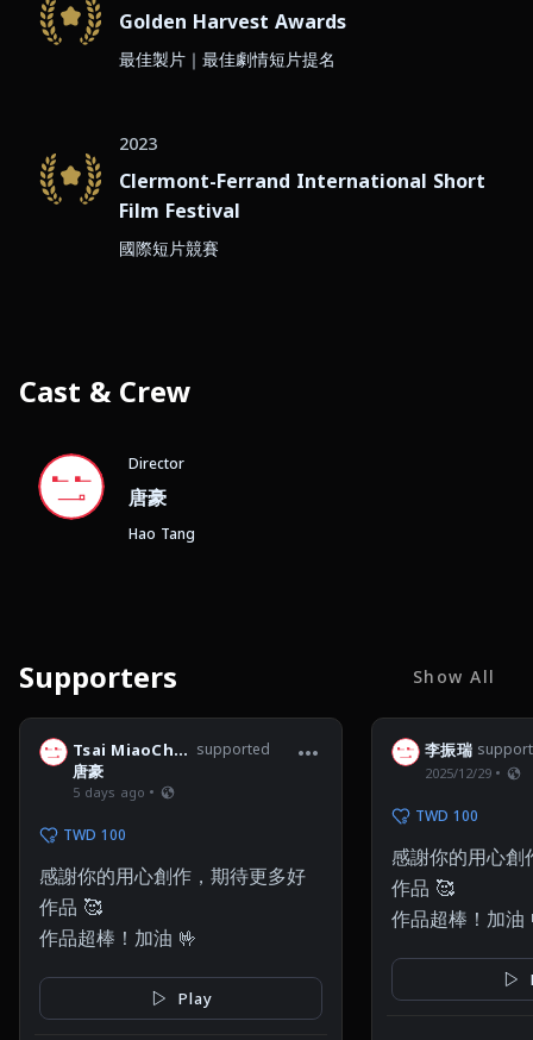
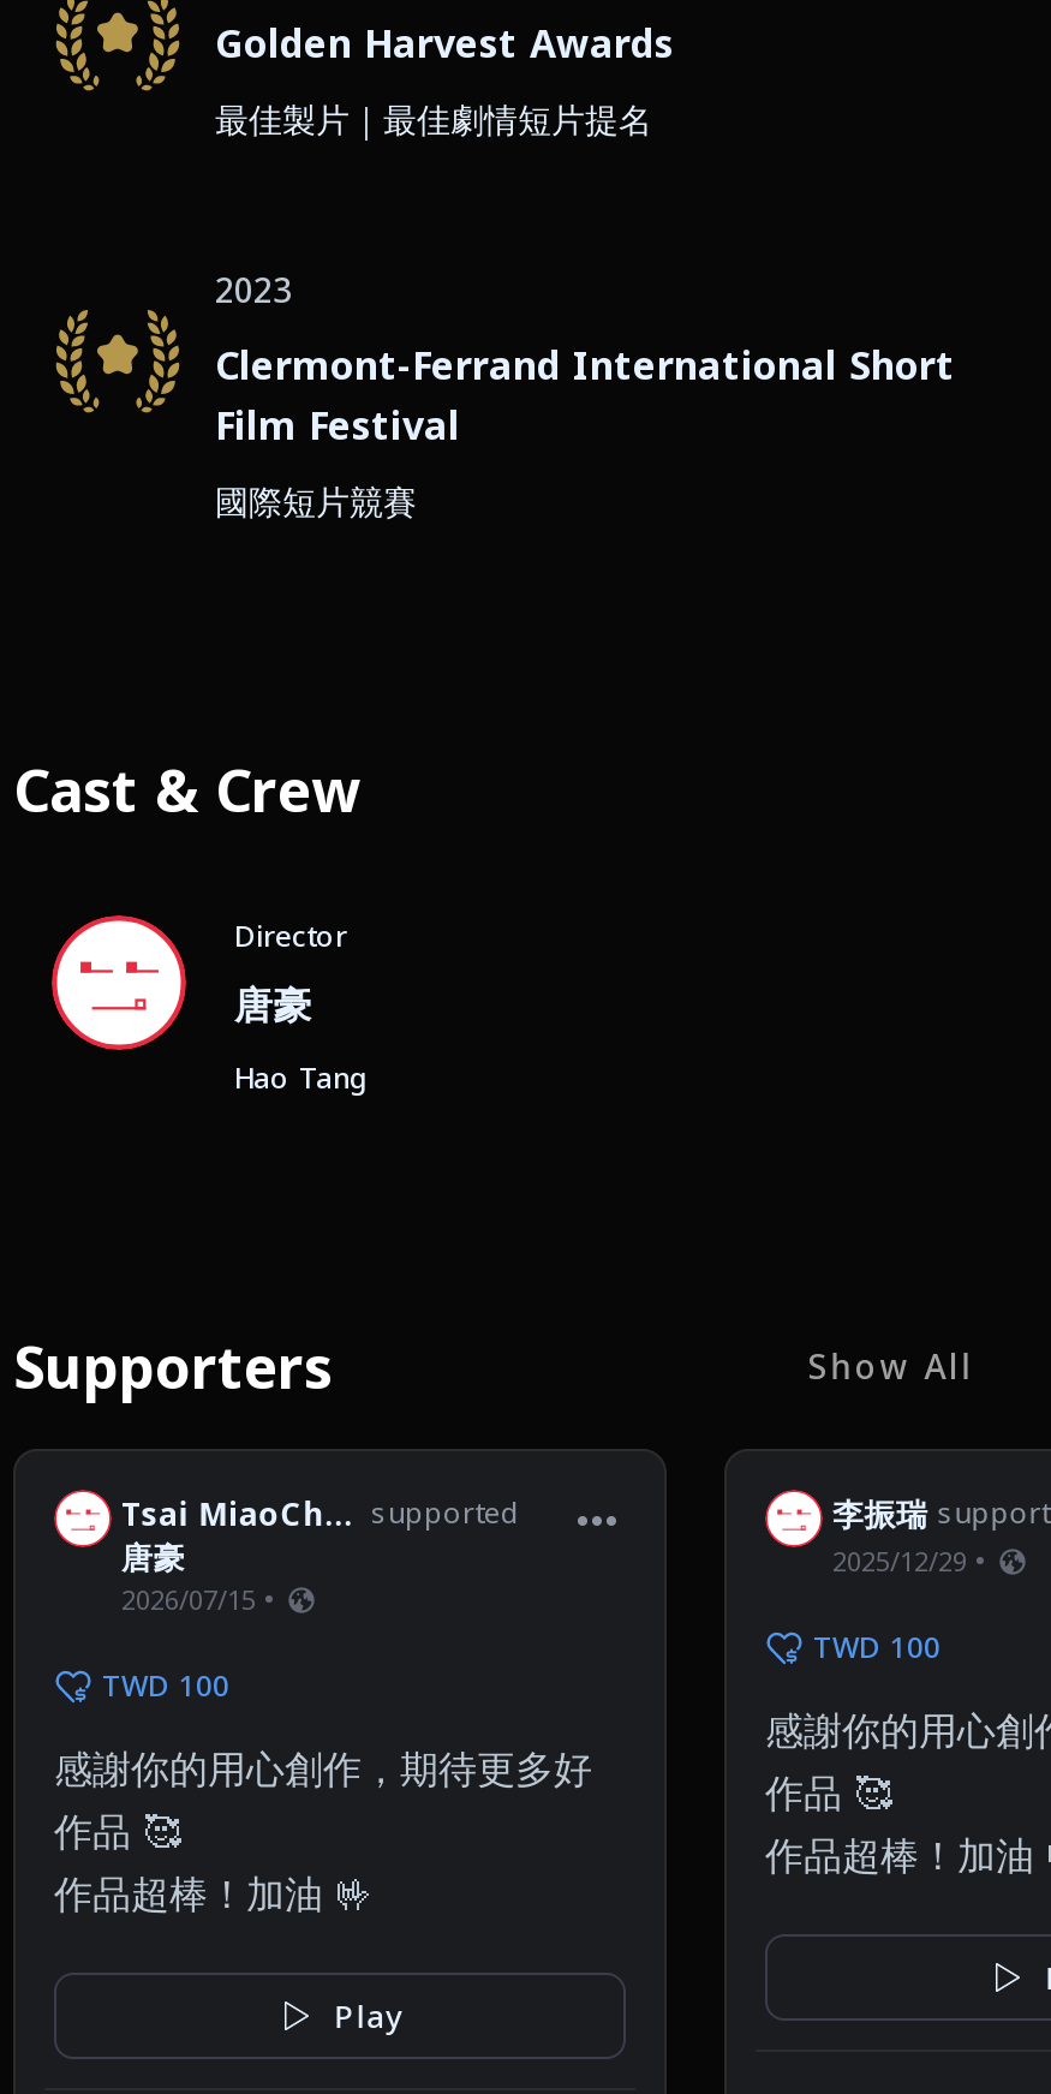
[73,782,145,800] 5 days ago -> [121,1580,256,1616] 2026/07/15

